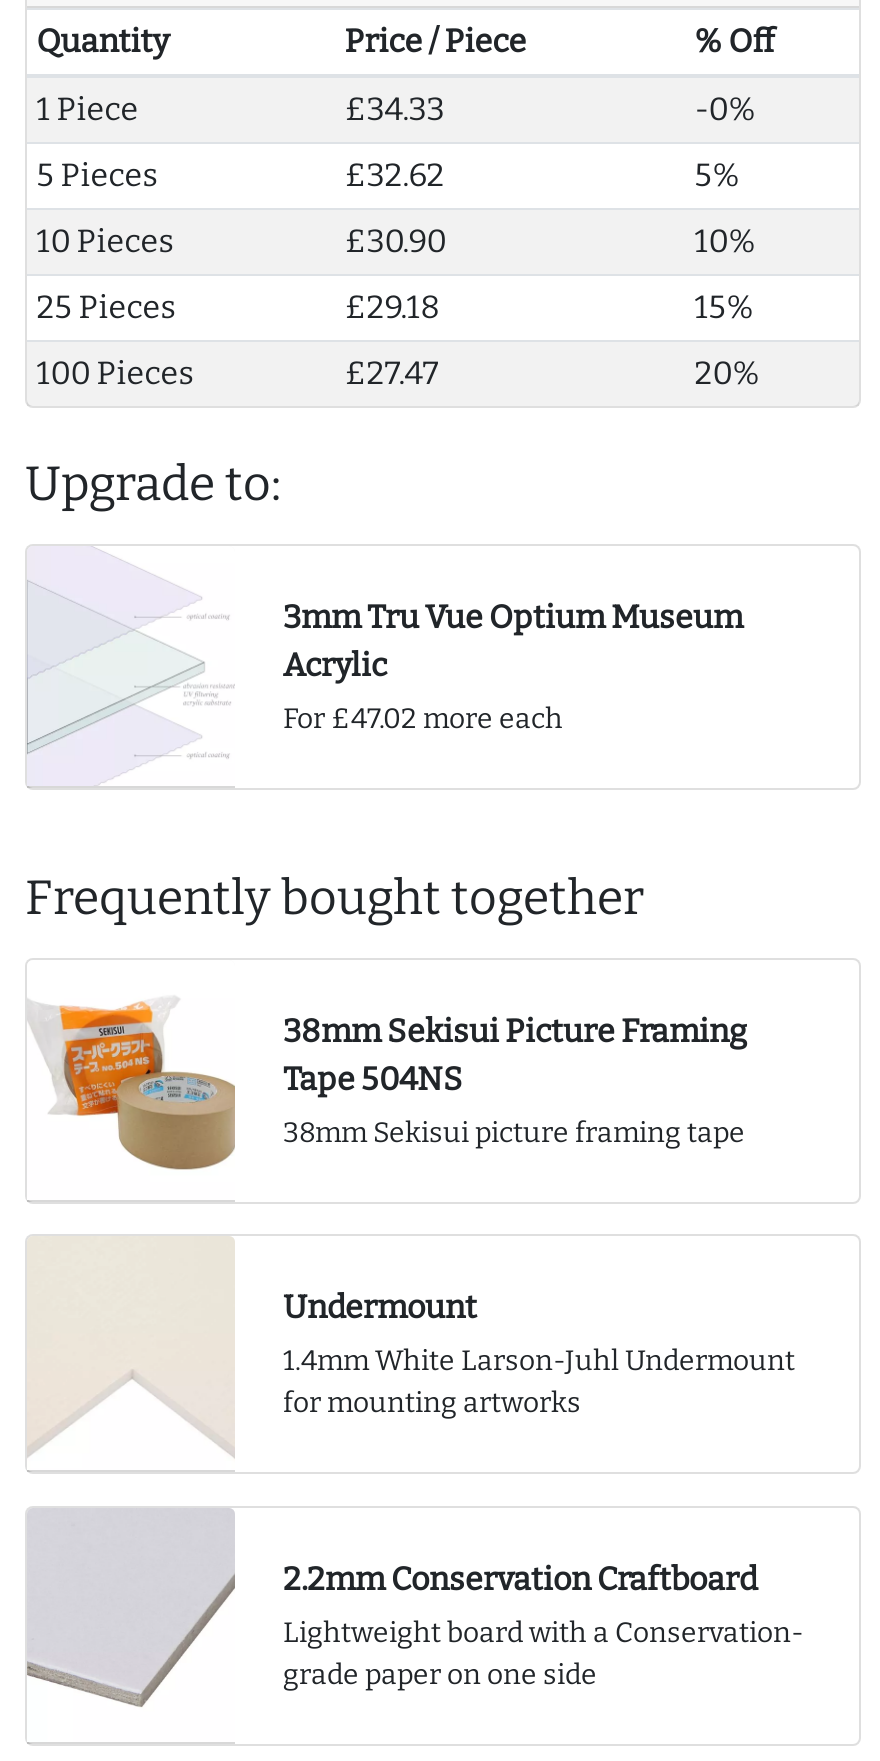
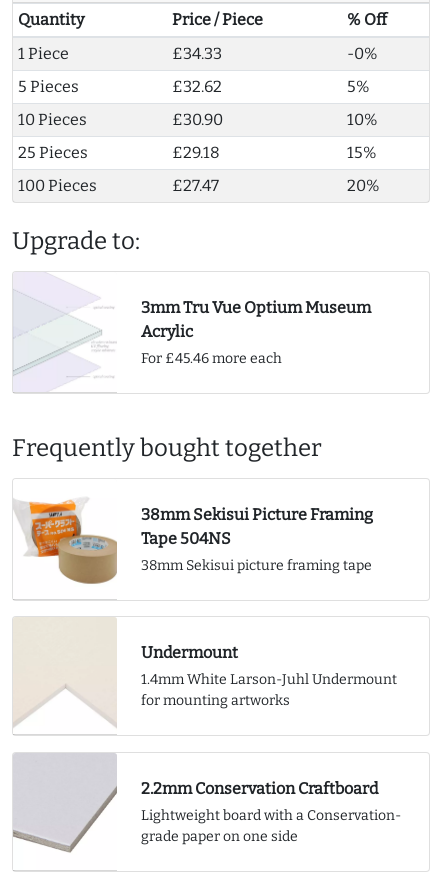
[283,702,563,736] For £47.02 more each -> [141,350,282,367] For £45.46 more each

